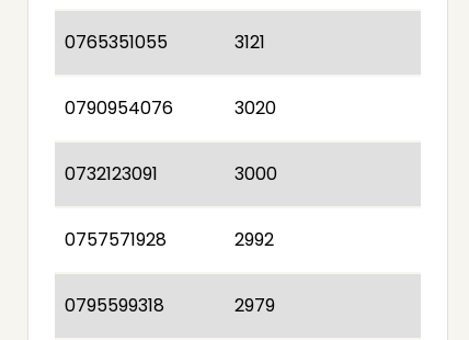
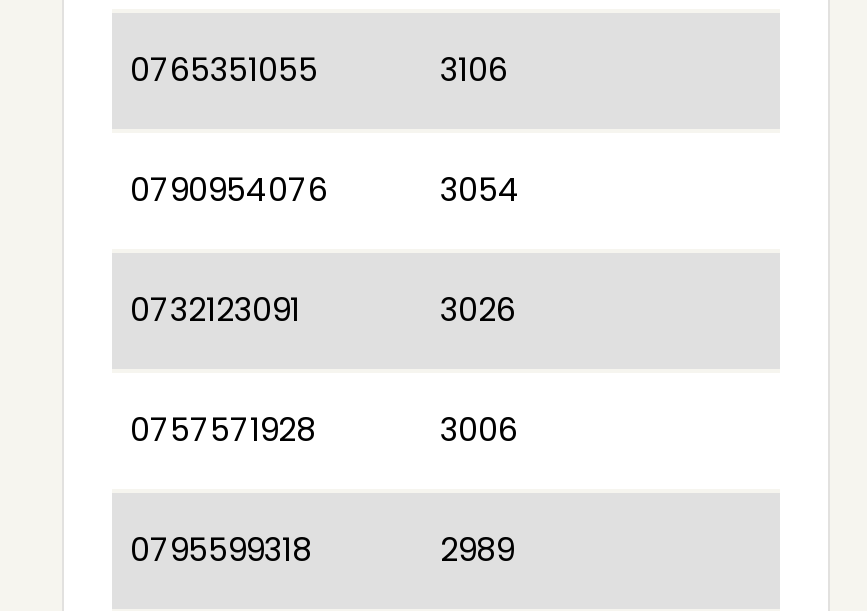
[234,30,265,55] 3121 -> [440,47,508,93] 3106
[234,95,276,121] 3020 -> [440,167,520,213] 3054
[234,161,277,186] 3000 -> [440,287,516,333] 3026
[234,227,274,252] 2992 -> [440,407,518,453] 3006
[234,293,275,318] 2979 -> [440,527,514,573] 2989

